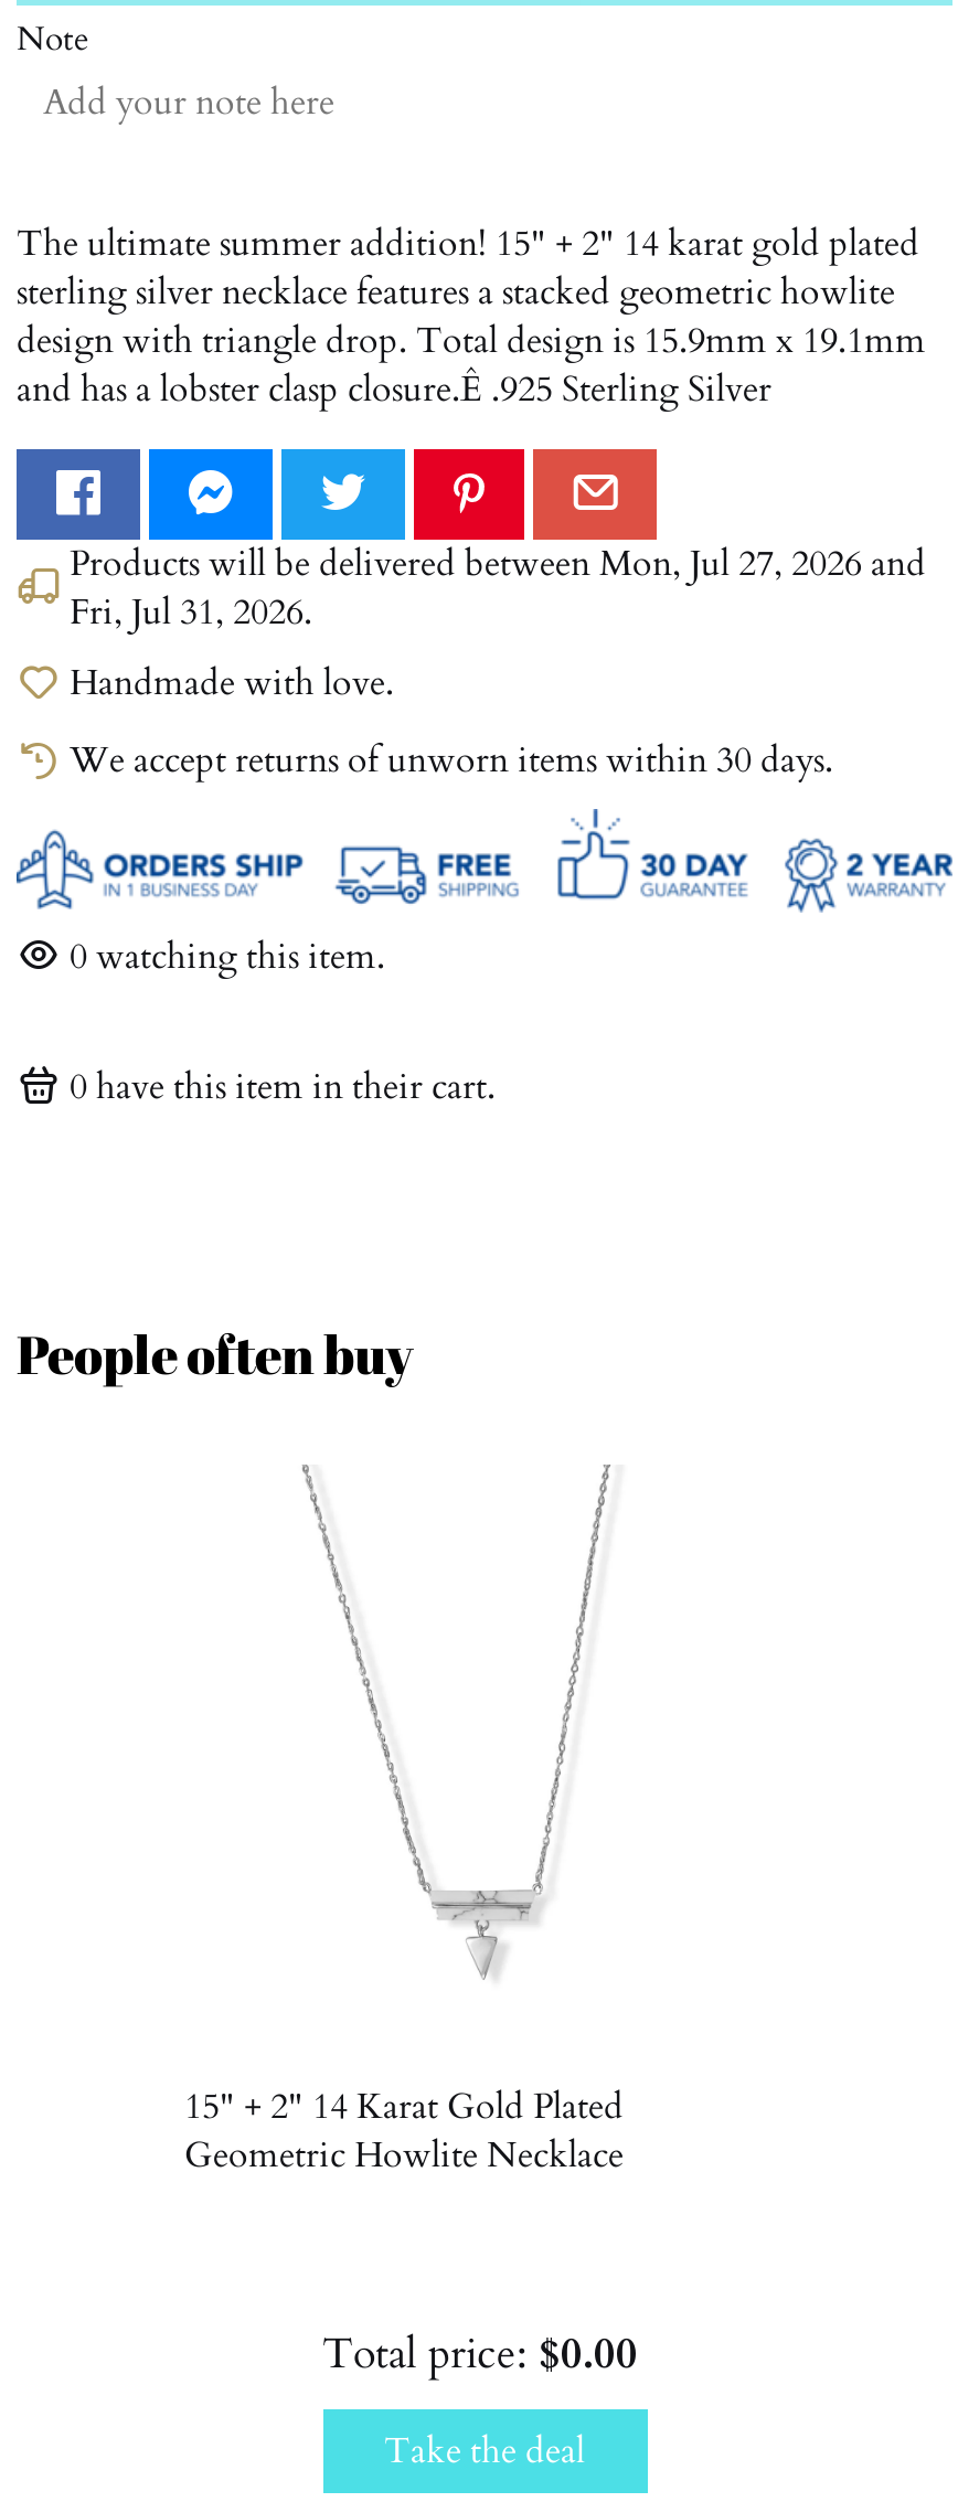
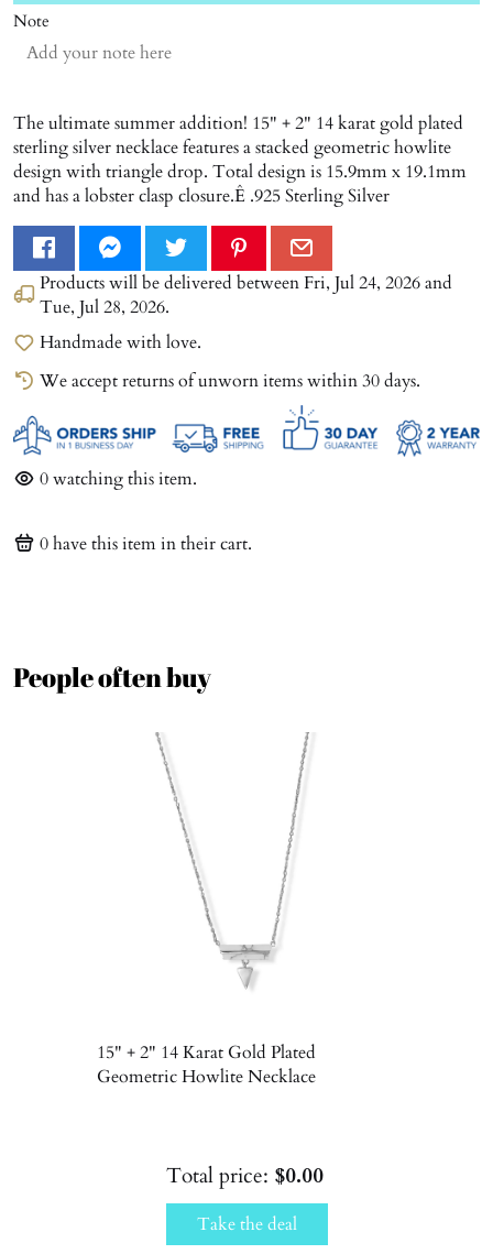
[70,539,926,587] Products will be delivered betweenMon, Jul 27, 2026 and -> [40,270,452,295] Products will be delivered betweenFri, Jul 24, 2026 and
[70,587,312,636] Fri, Jul 31, 2026. -> [40,295,169,319] Tue, Jul 28, 2026.

